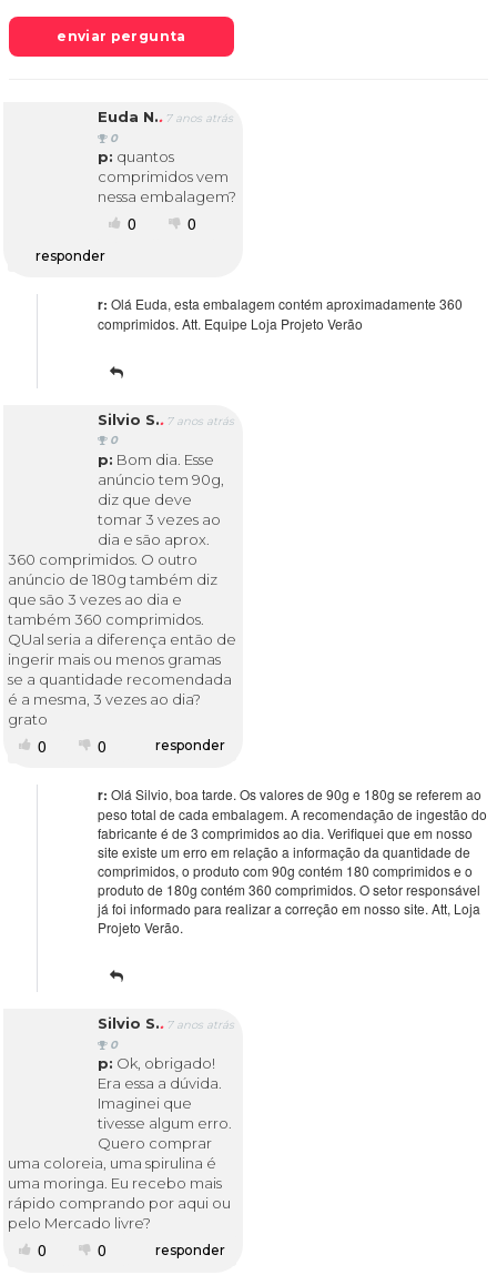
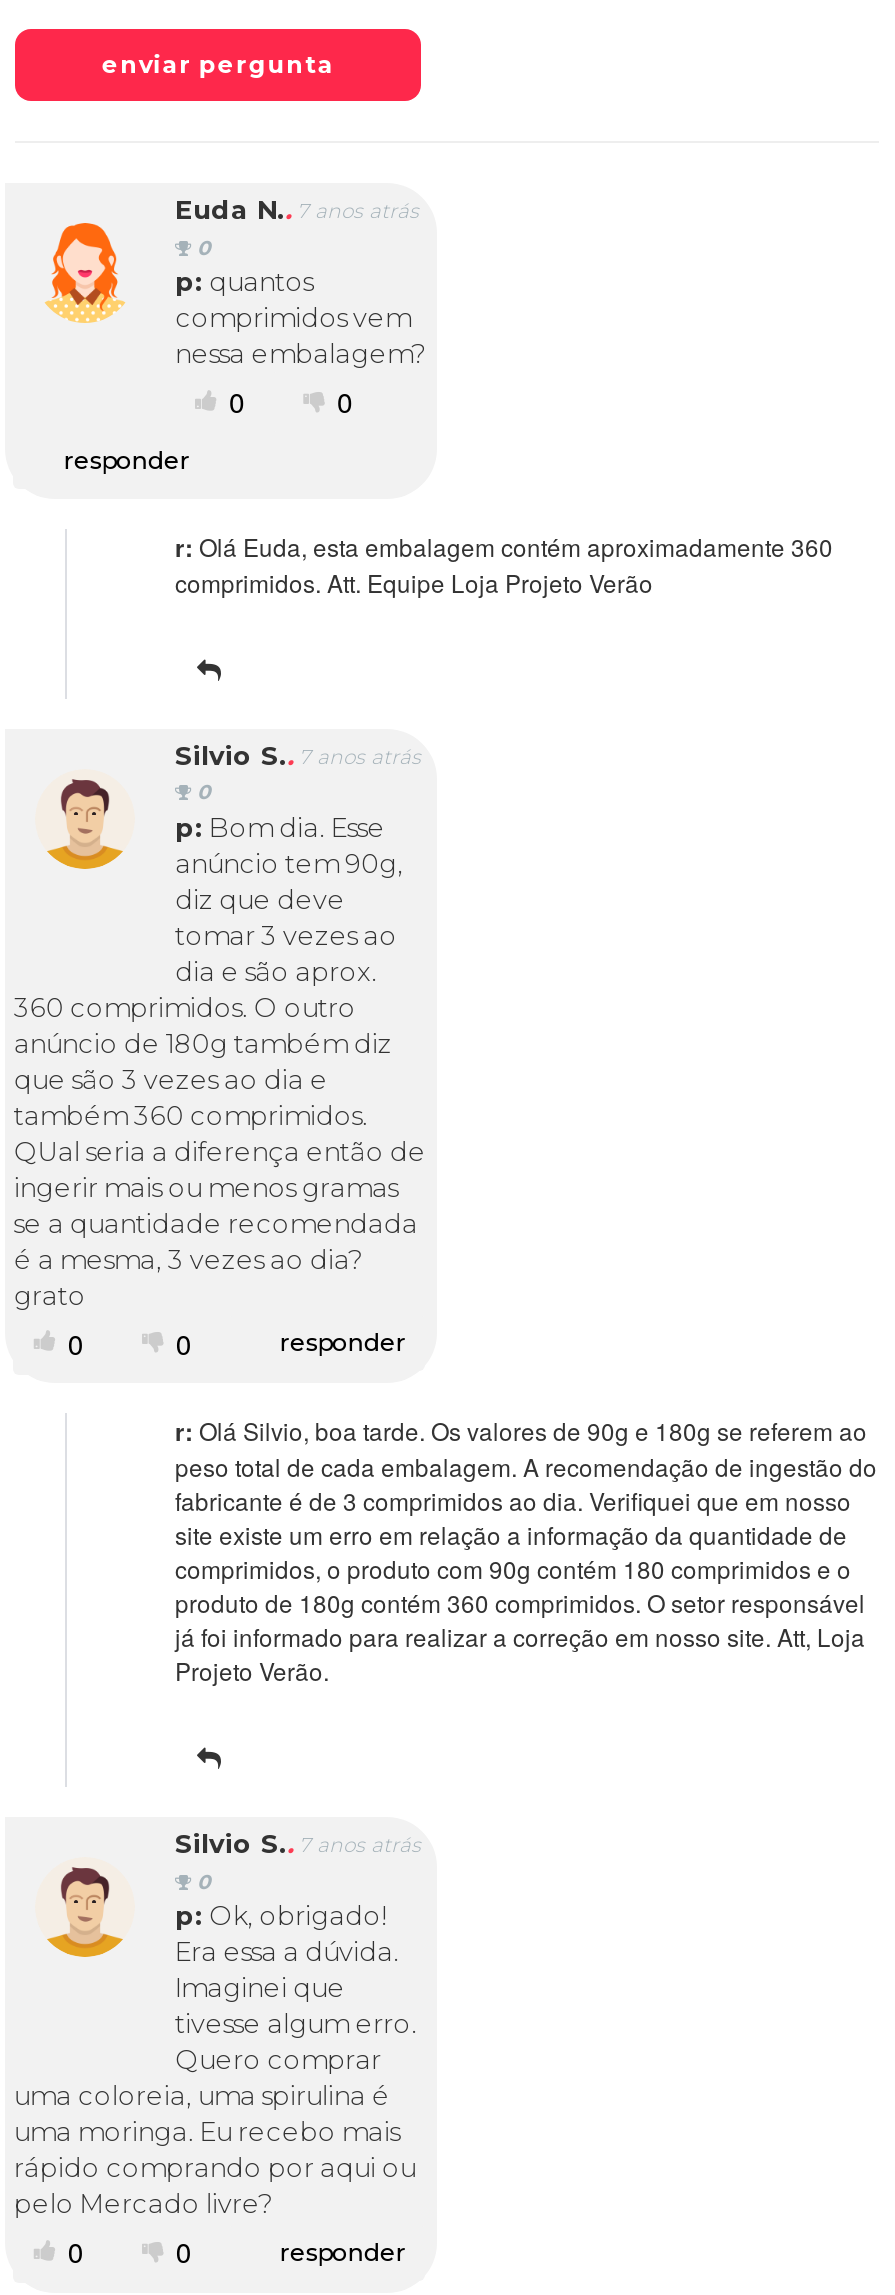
none -> [45,221,125,325] [image]
none -> [45,777,125,871] [image]
none -> [45,1865,125,1959] [image]

